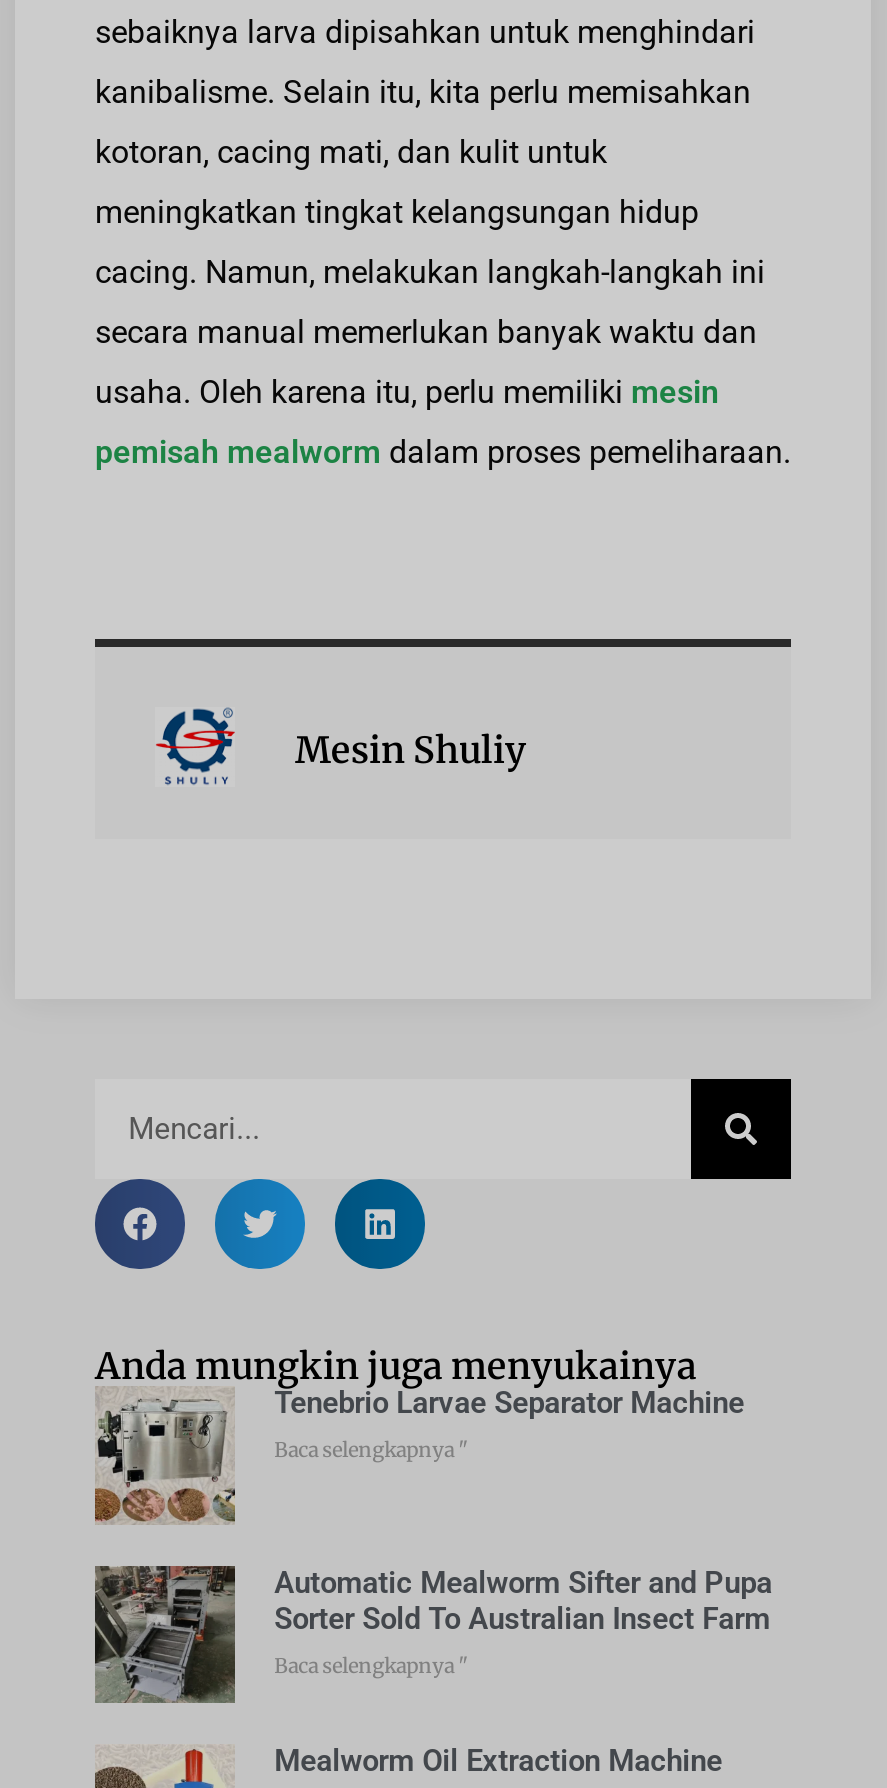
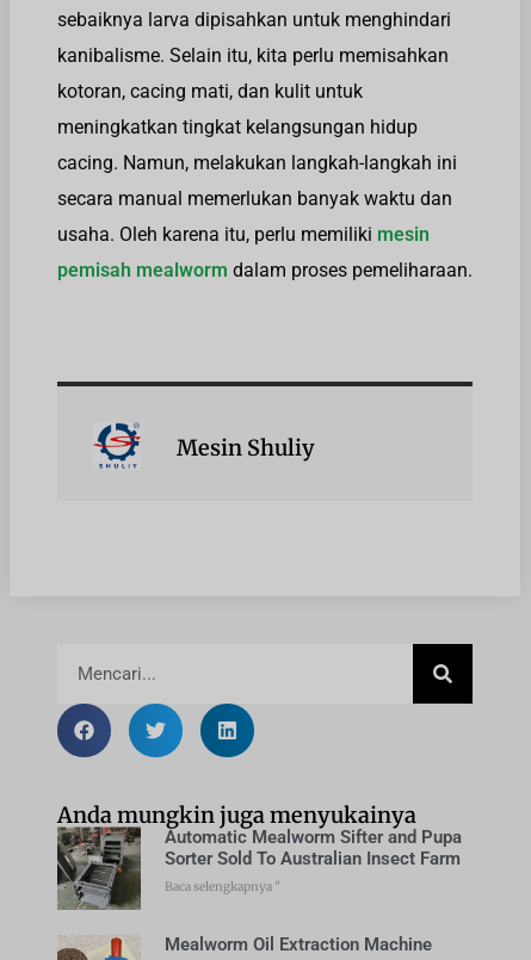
[95,1386,744,1523] [image] | Tenebrio Larvae Separator Machine | Baca selengkapnya " -> none

